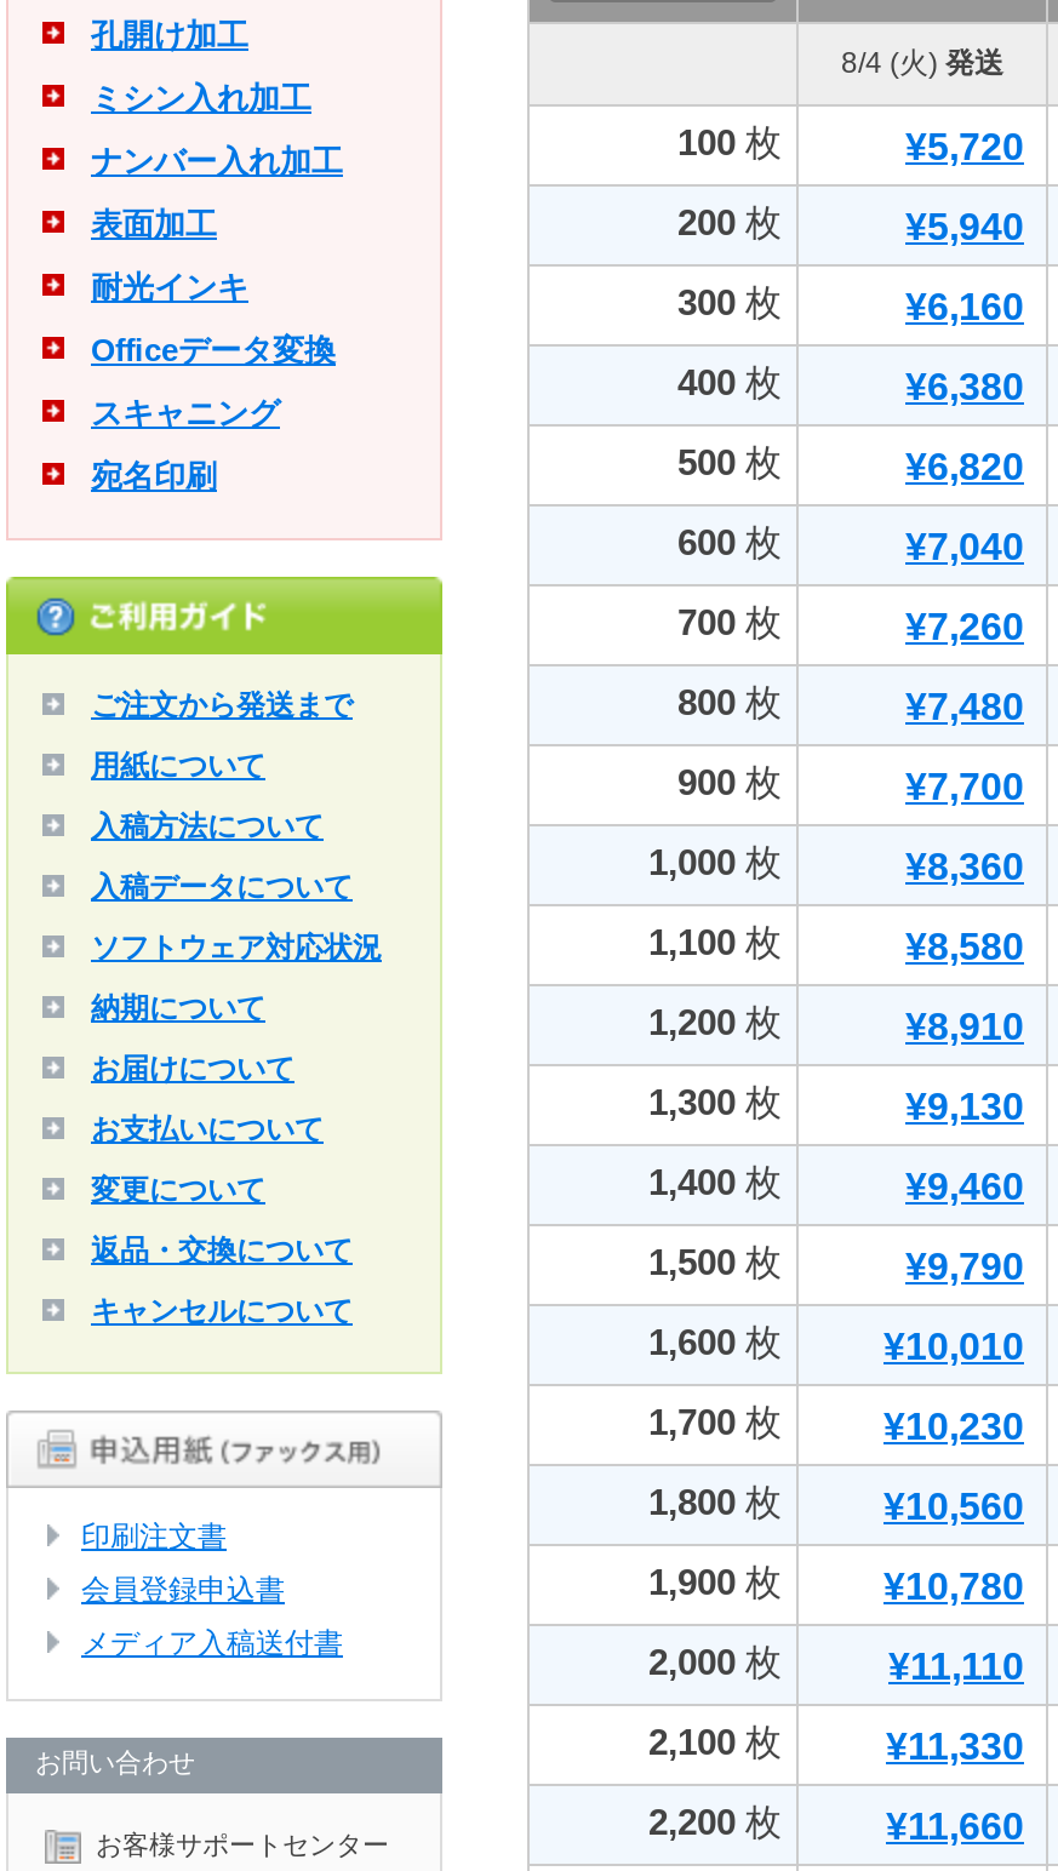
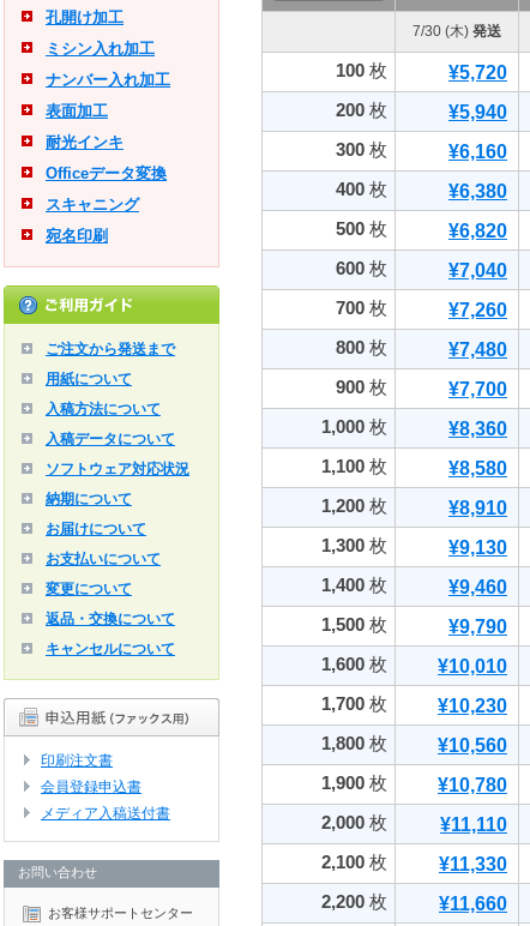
[841,46,1003,80] 8/4 (火)発送 -> [412,23,501,40] 7/30 (木)発送

